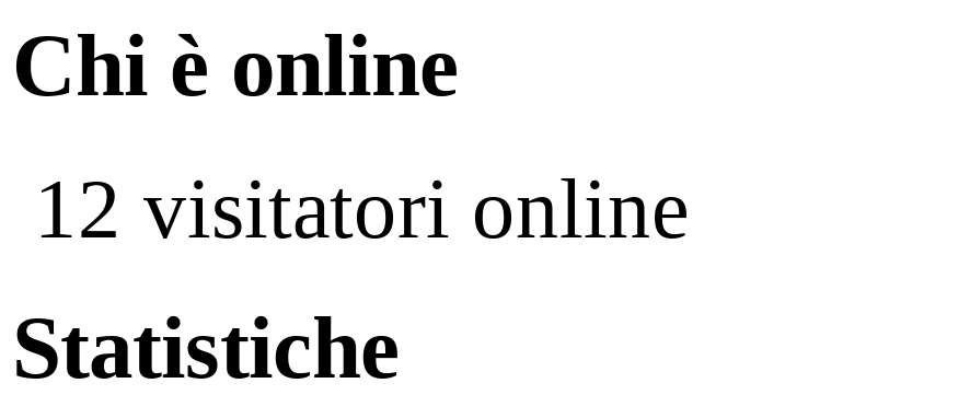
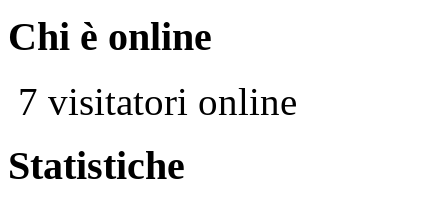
[12,160,689,255] 12 visitatori online -> [8,80,297,123] 7 visitatori online

